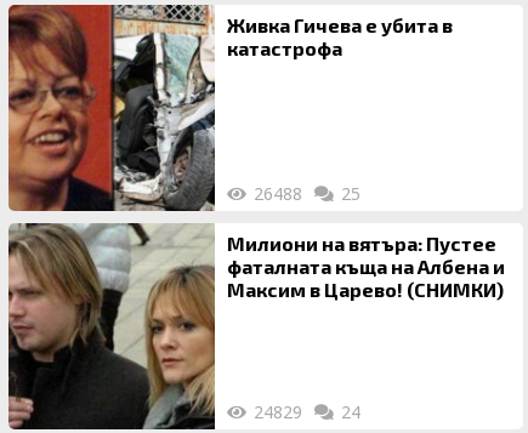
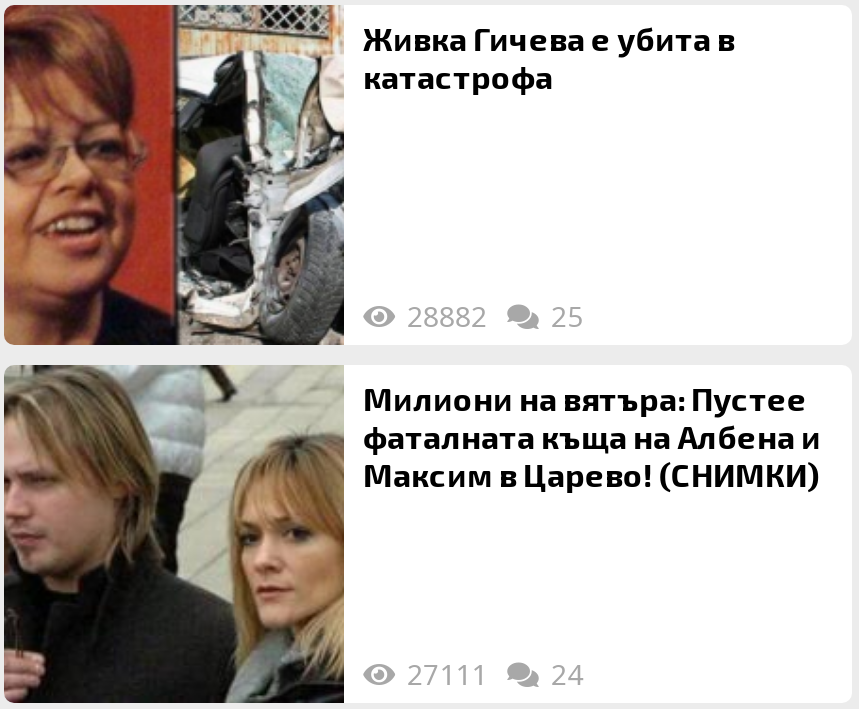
[248,182,360,205] 26488 25 -> [399,296,583,334] 28882 25
[248,400,360,423] 24829 24 -> [399,655,583,693] 27111 24

